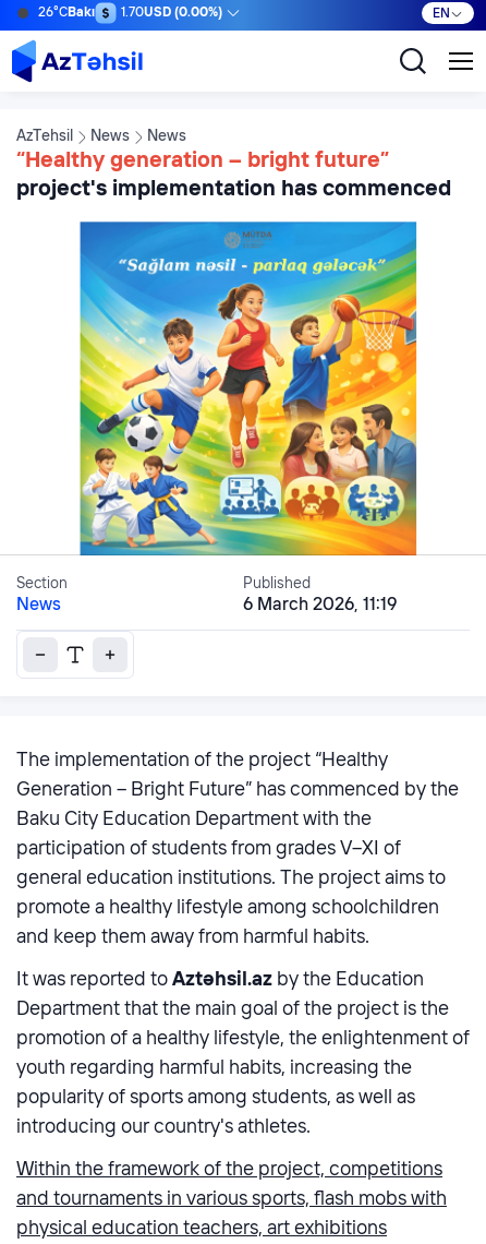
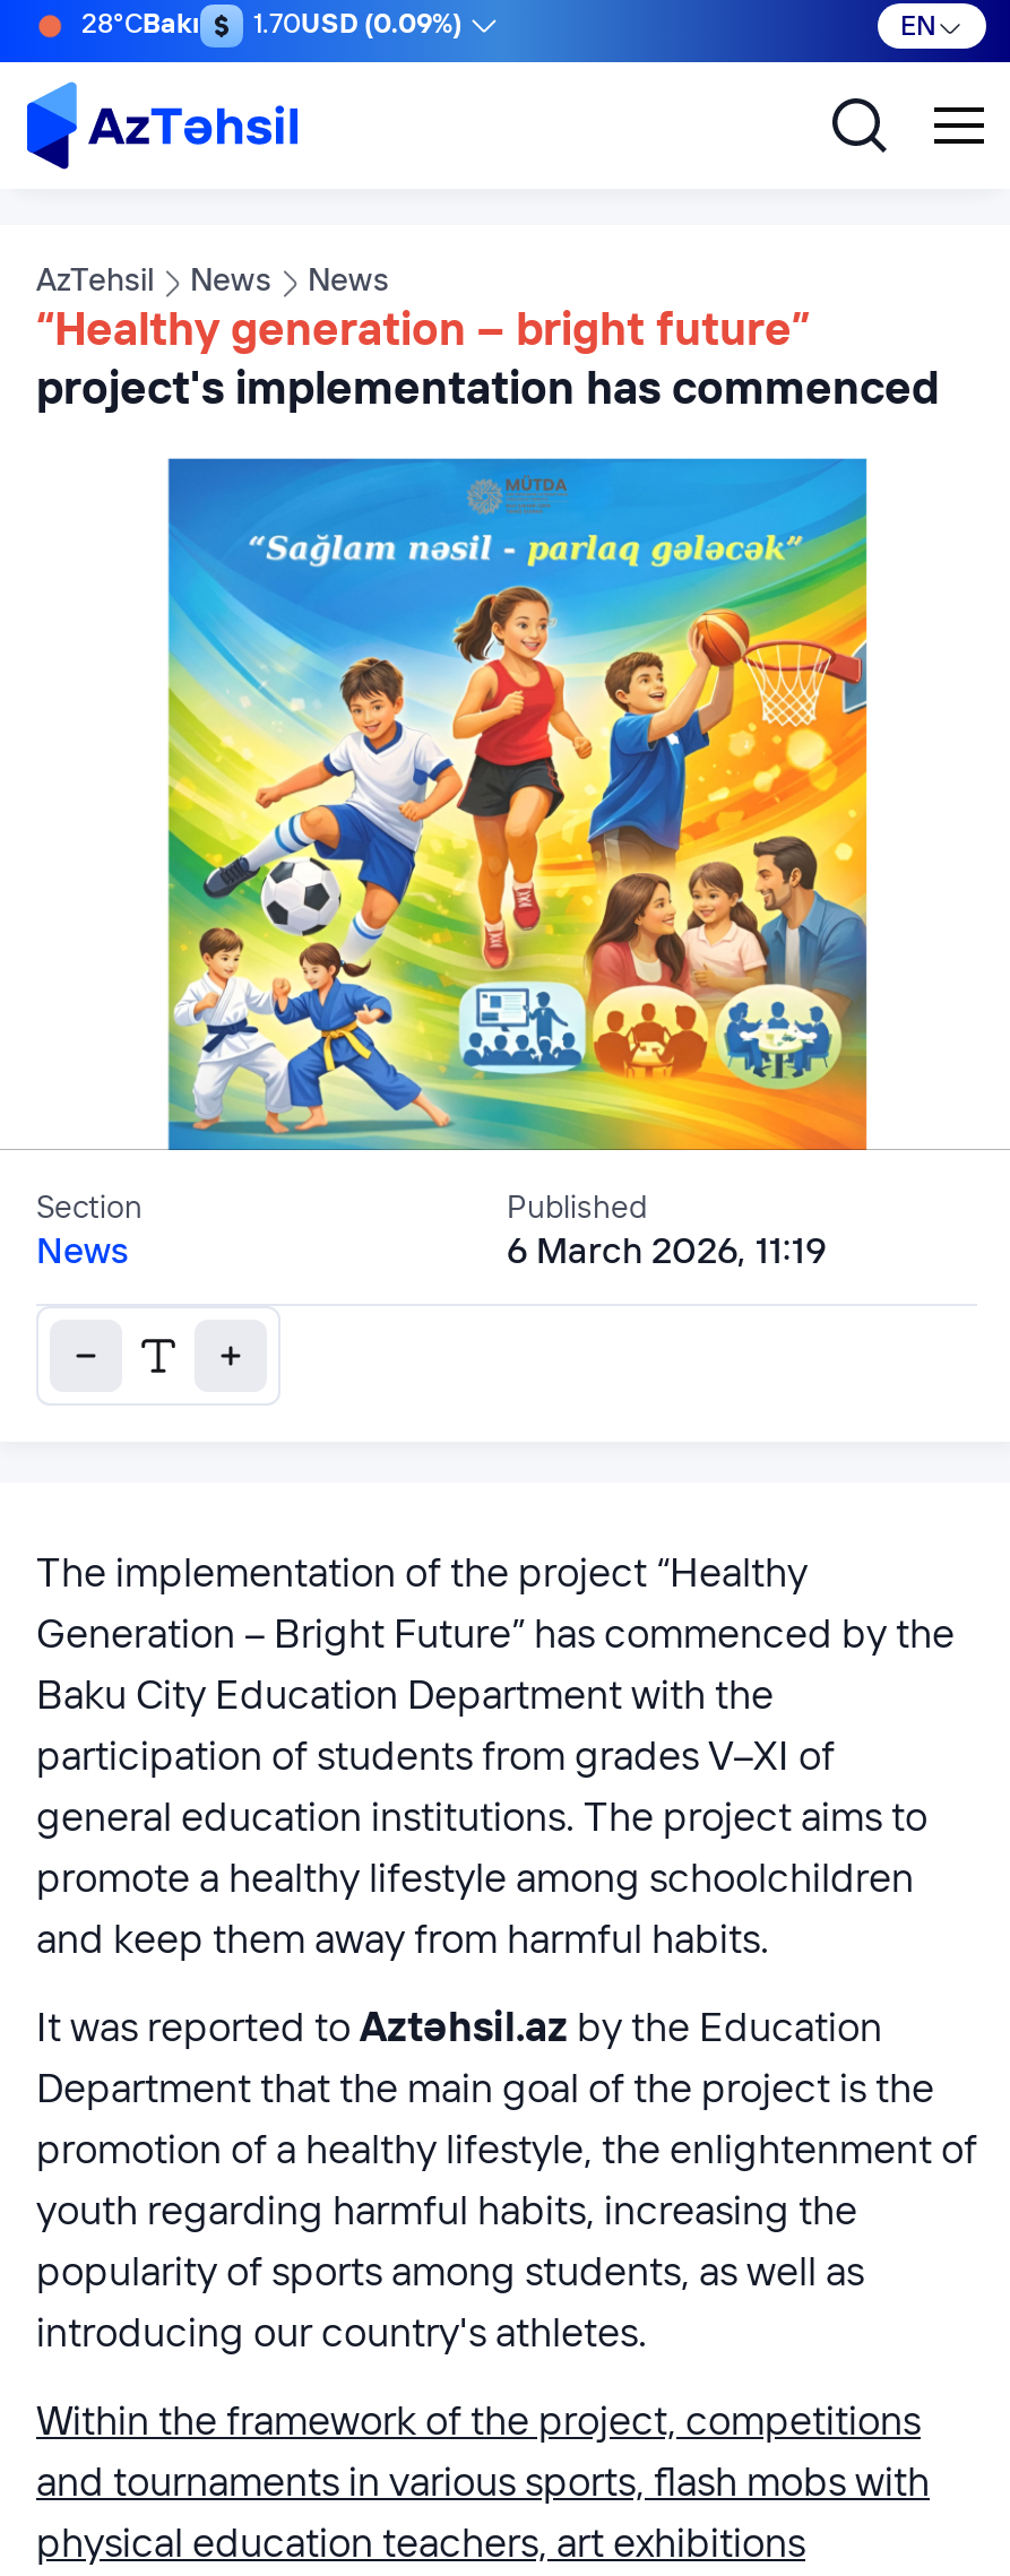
[38,7,95,20] 26°CBakı -> [81,12,199,40] 28°CBakı
[121,7,222,20] 1.70USD (0.00%) -> [253,12,461,40] 1.70USD (0.09%)

